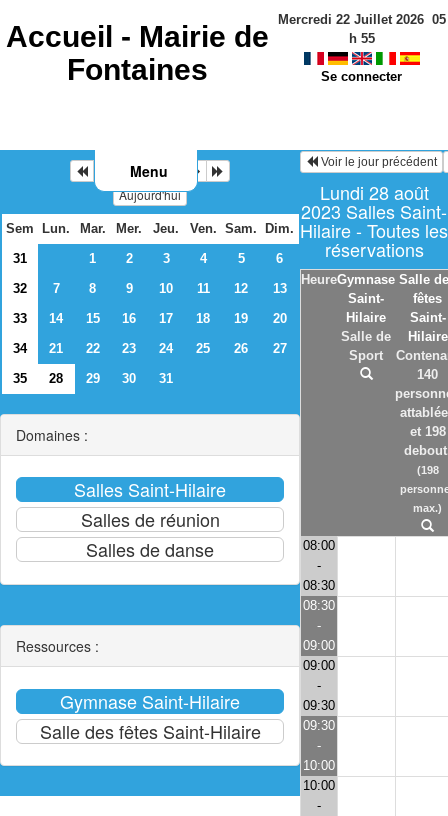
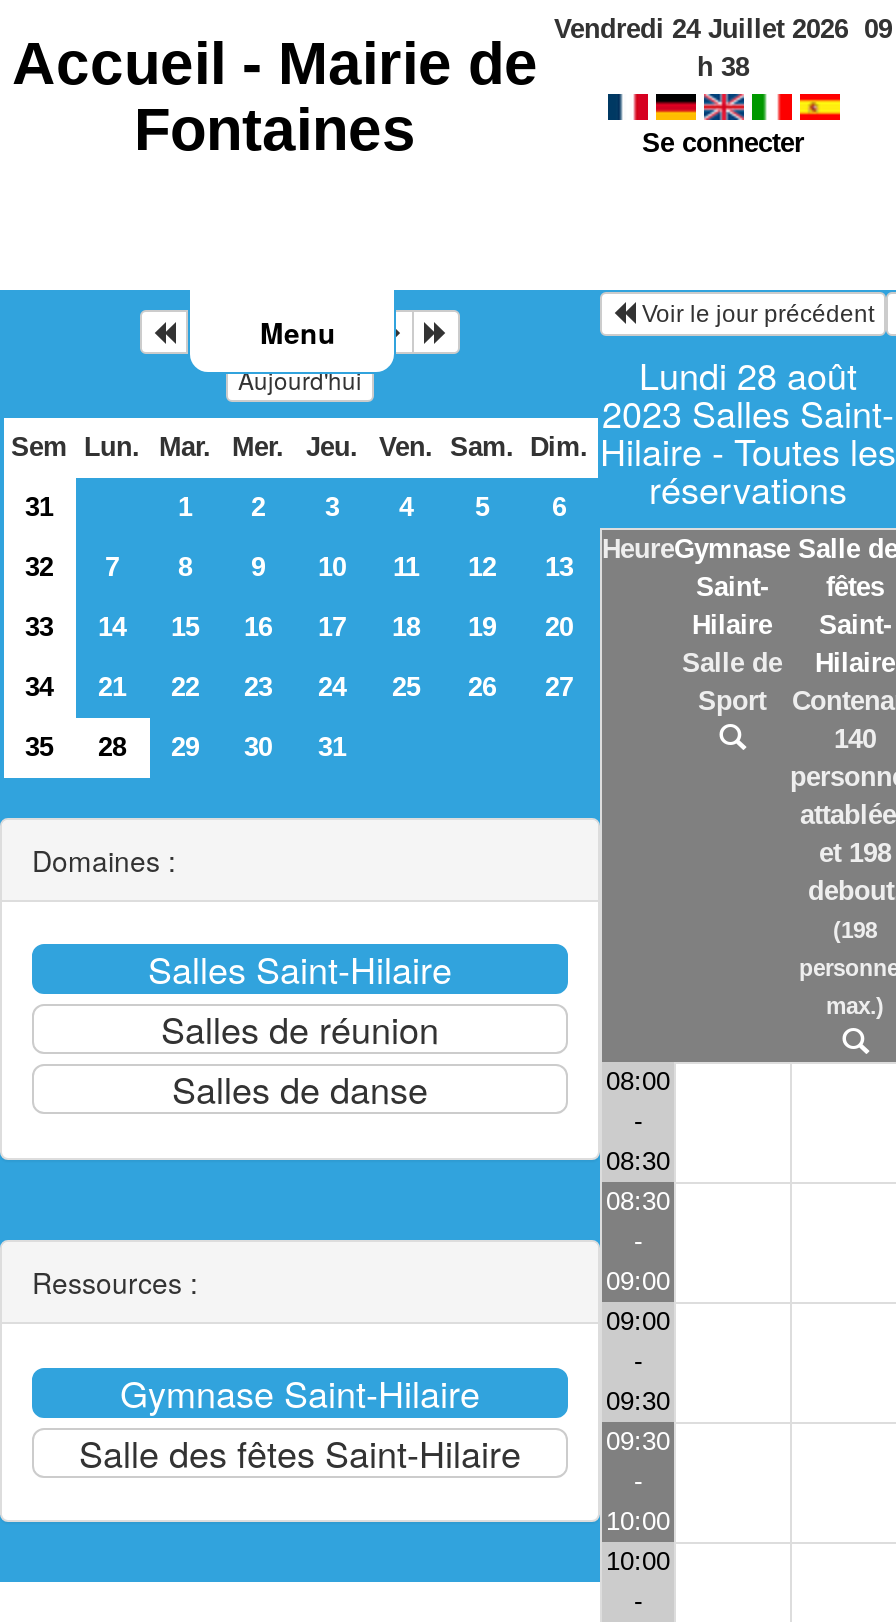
[277,12,445,27] Mercredi 22 Juillet 2026 05 -> [554,14,892,44] Vendredi 24 Juillet 2026 09
[348,31,374,46] h 55 -> [697,52,749,82] h 38

